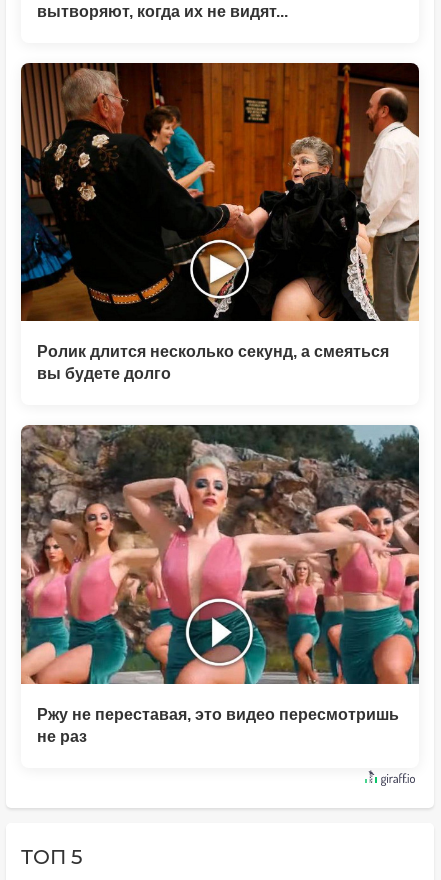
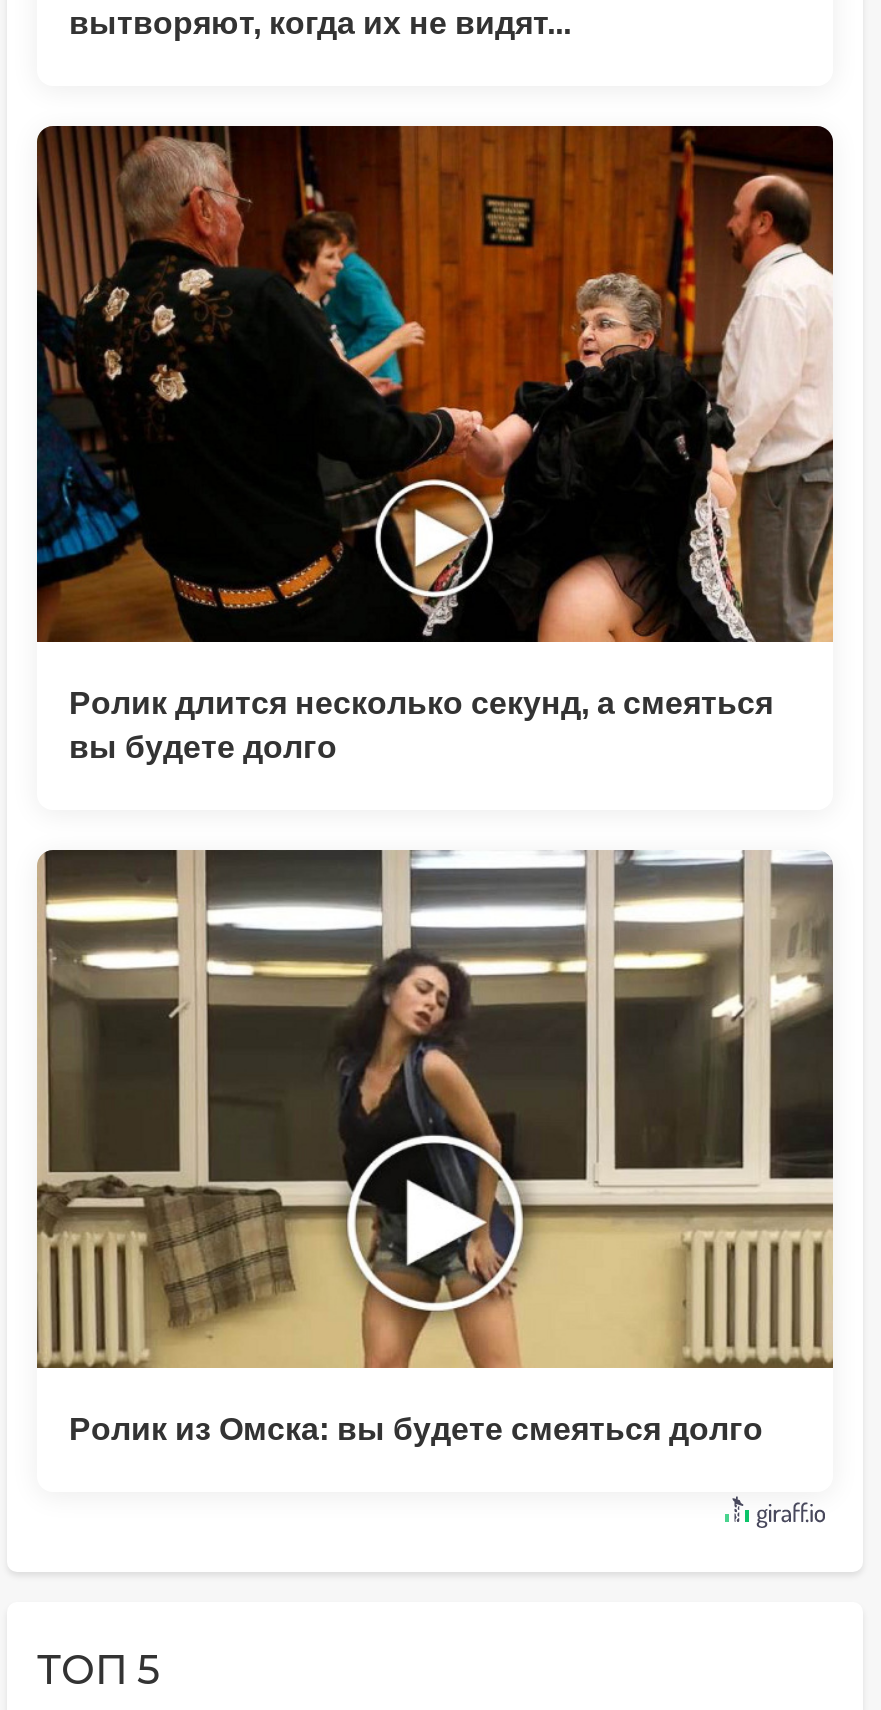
[21,424,420,745] [image] | Ржу не переставая, это видео пересмотришь | не раз -> [37,850,835,1446] [image] | Ролик из Омска: вы будете смеяться долго

